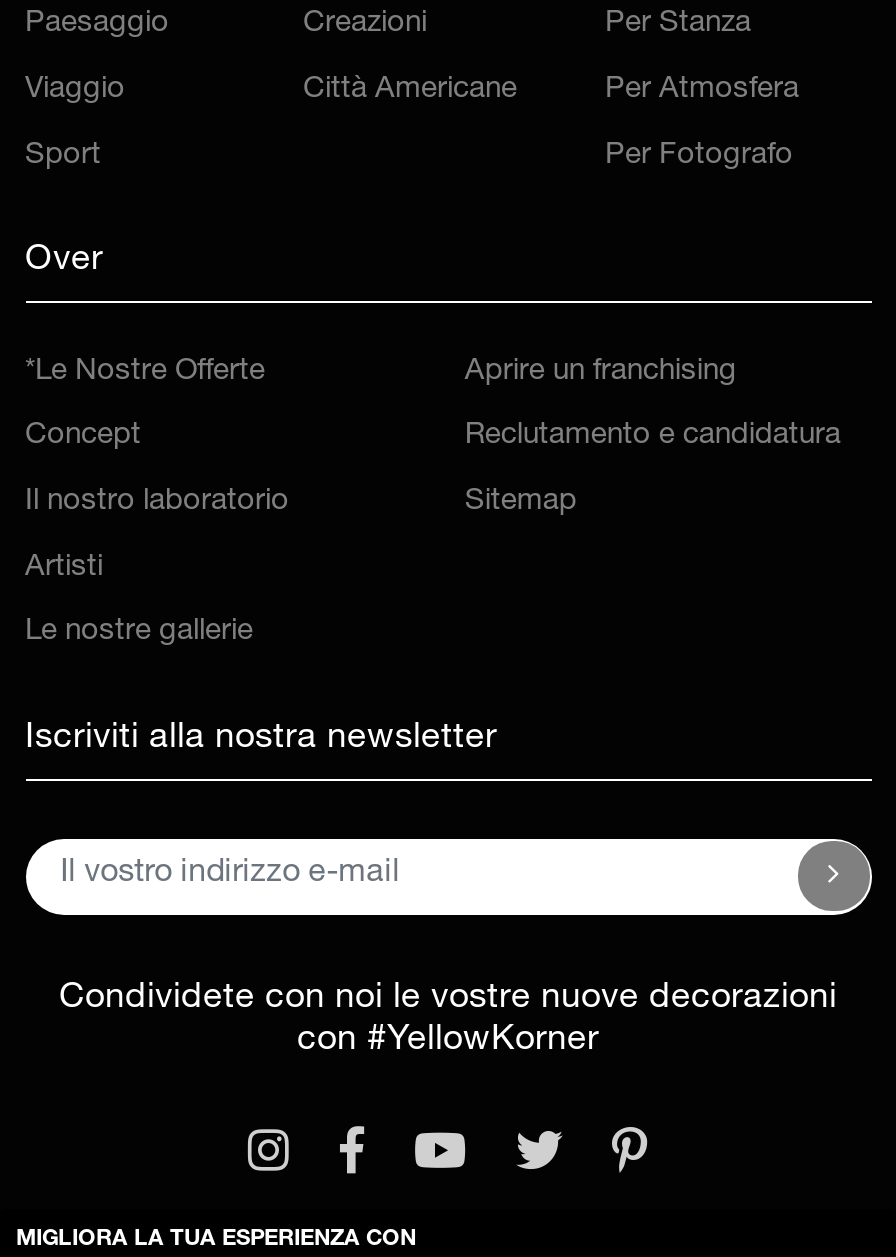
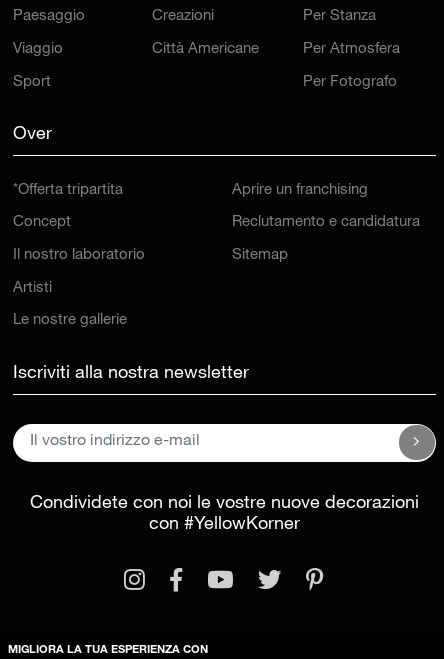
[25,357,265,387] *Le Nostre Offerte -> [12,183,122,198] *Offerta tripartita

